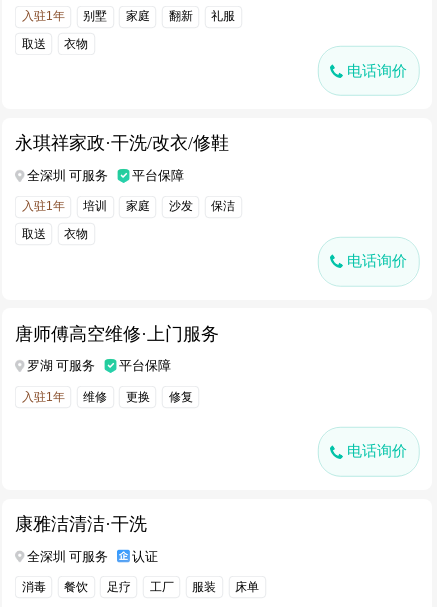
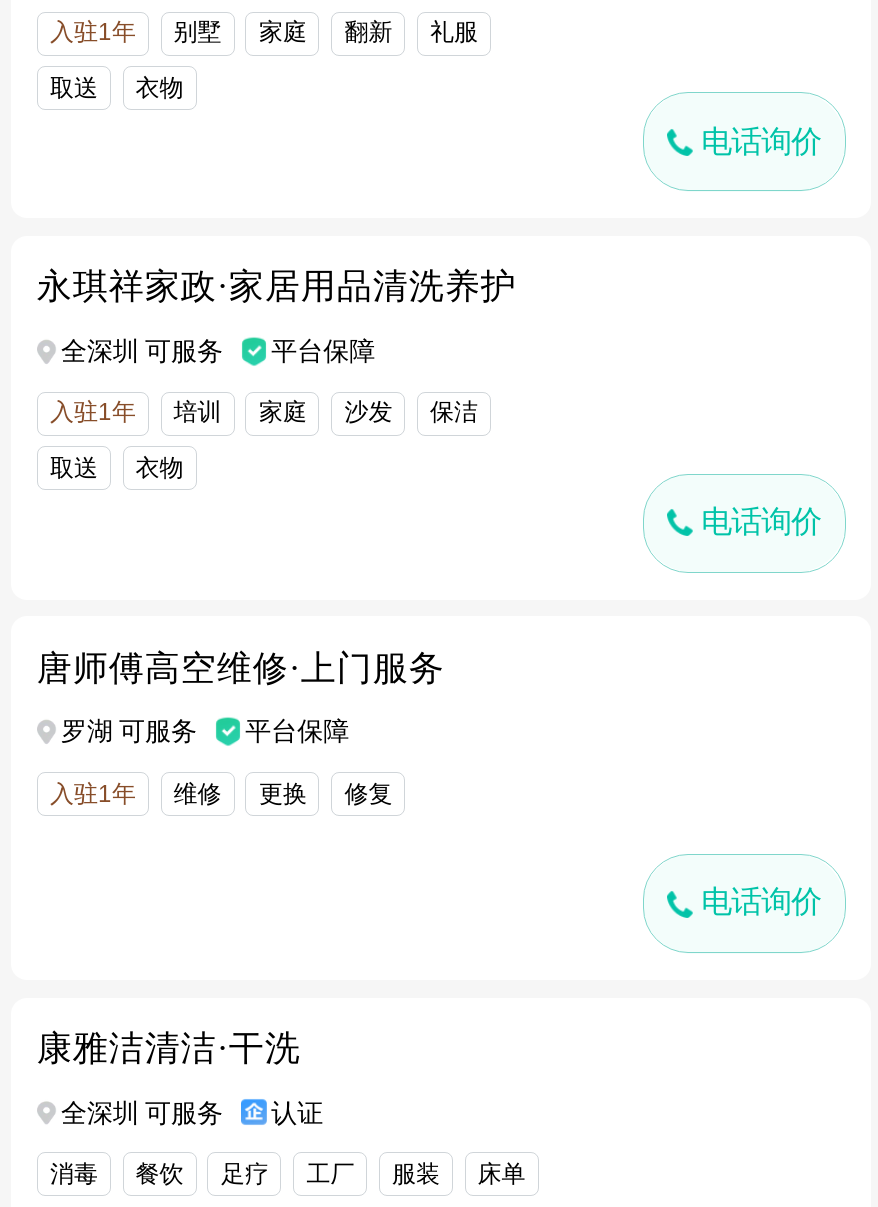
[15,133,229,153] 永琪祥家政·干洗/改衣/修鞋 -> [37,267,517,307] 永琪祥家政·家居用品清洗养护

